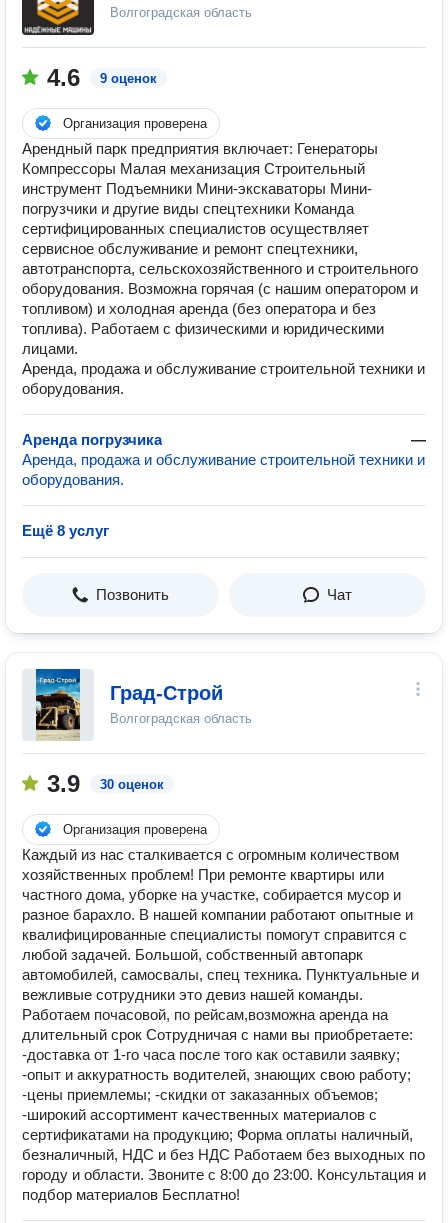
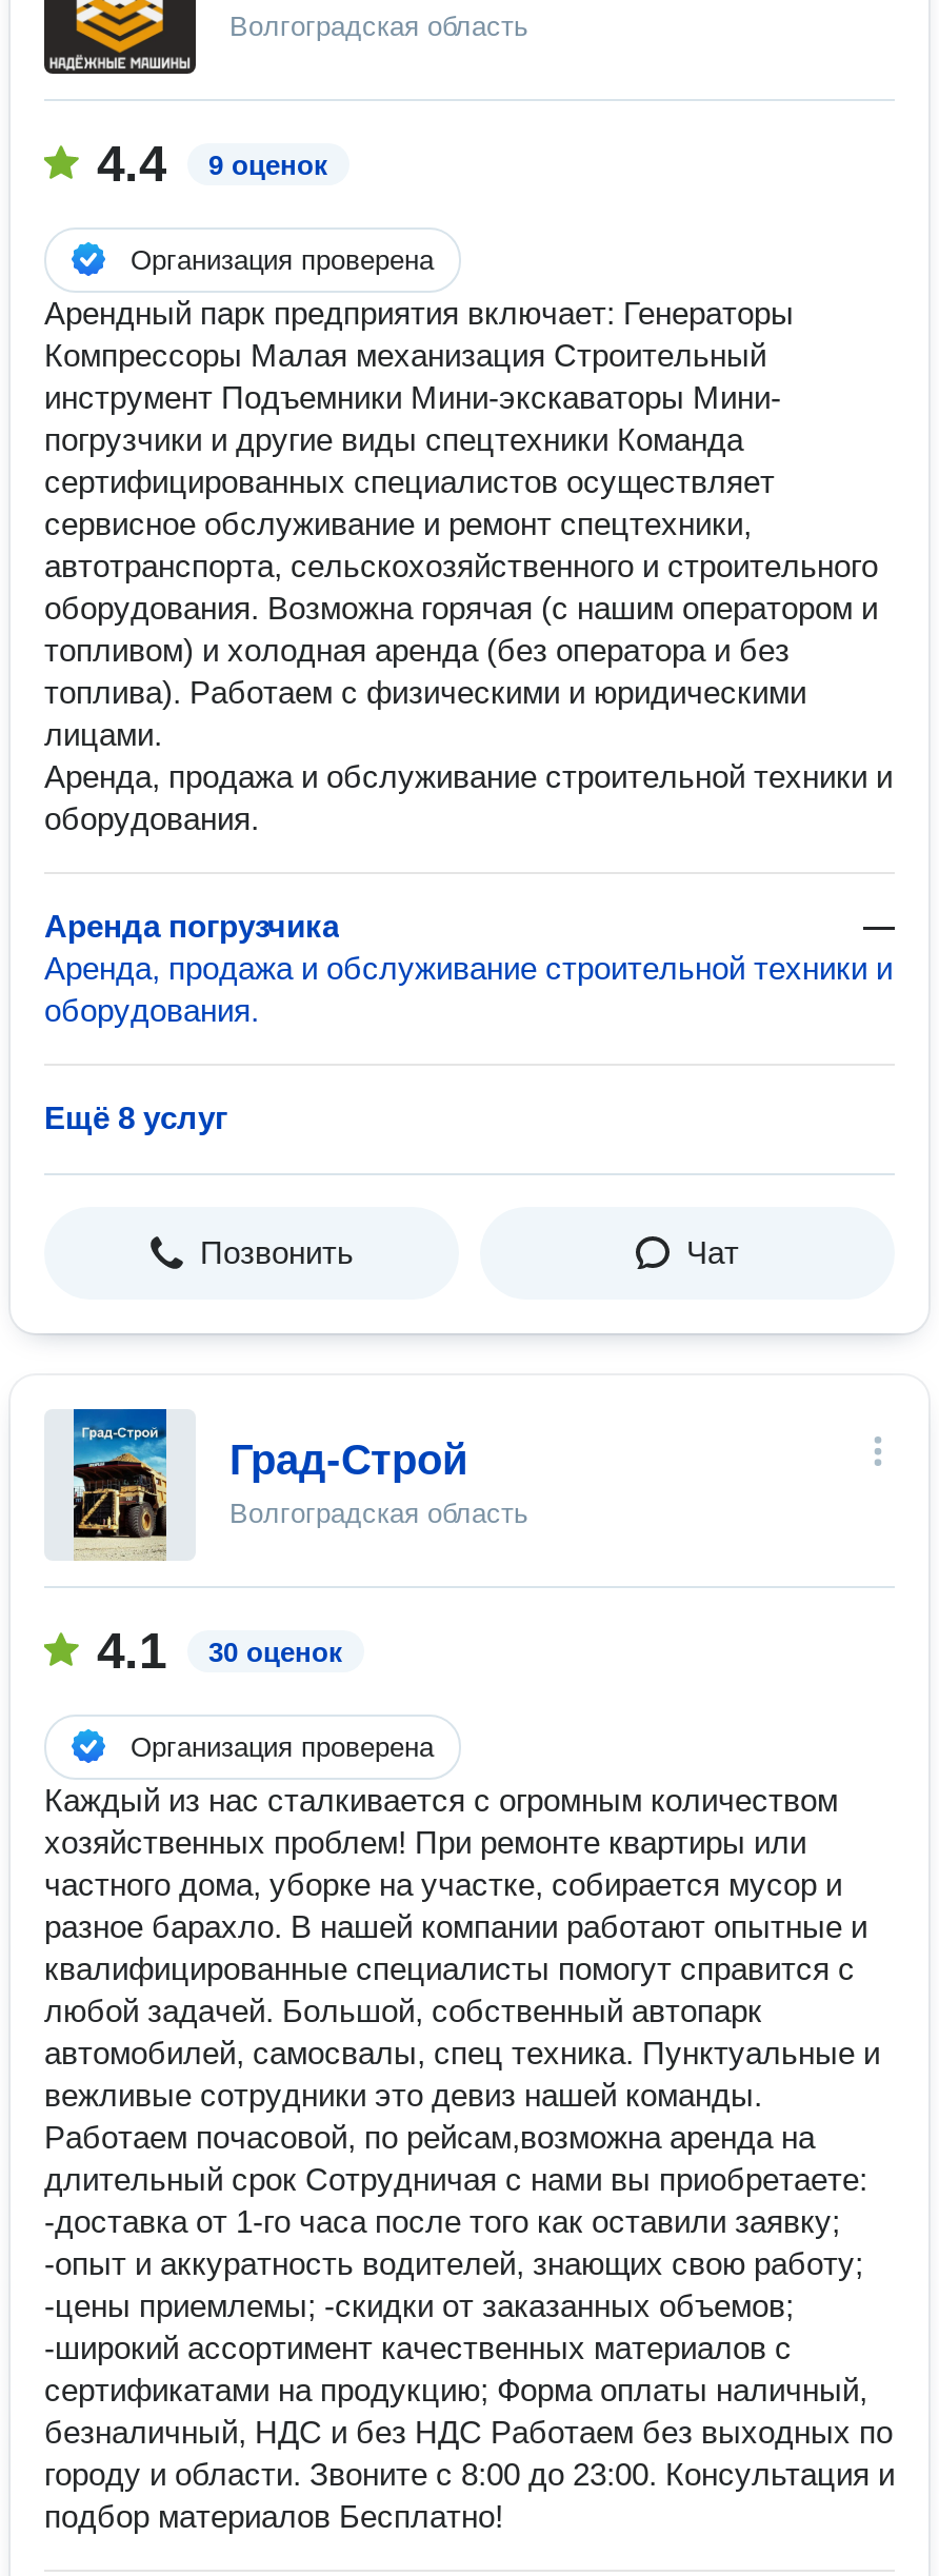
[47,64,157,91] 4.6 9 оценок -> [97,135,328,192] 4.4 9 оценок
[47,770,164,797] 3.9 30 оценок -> [97,1622,343,1679] 4.1 30 оценок

